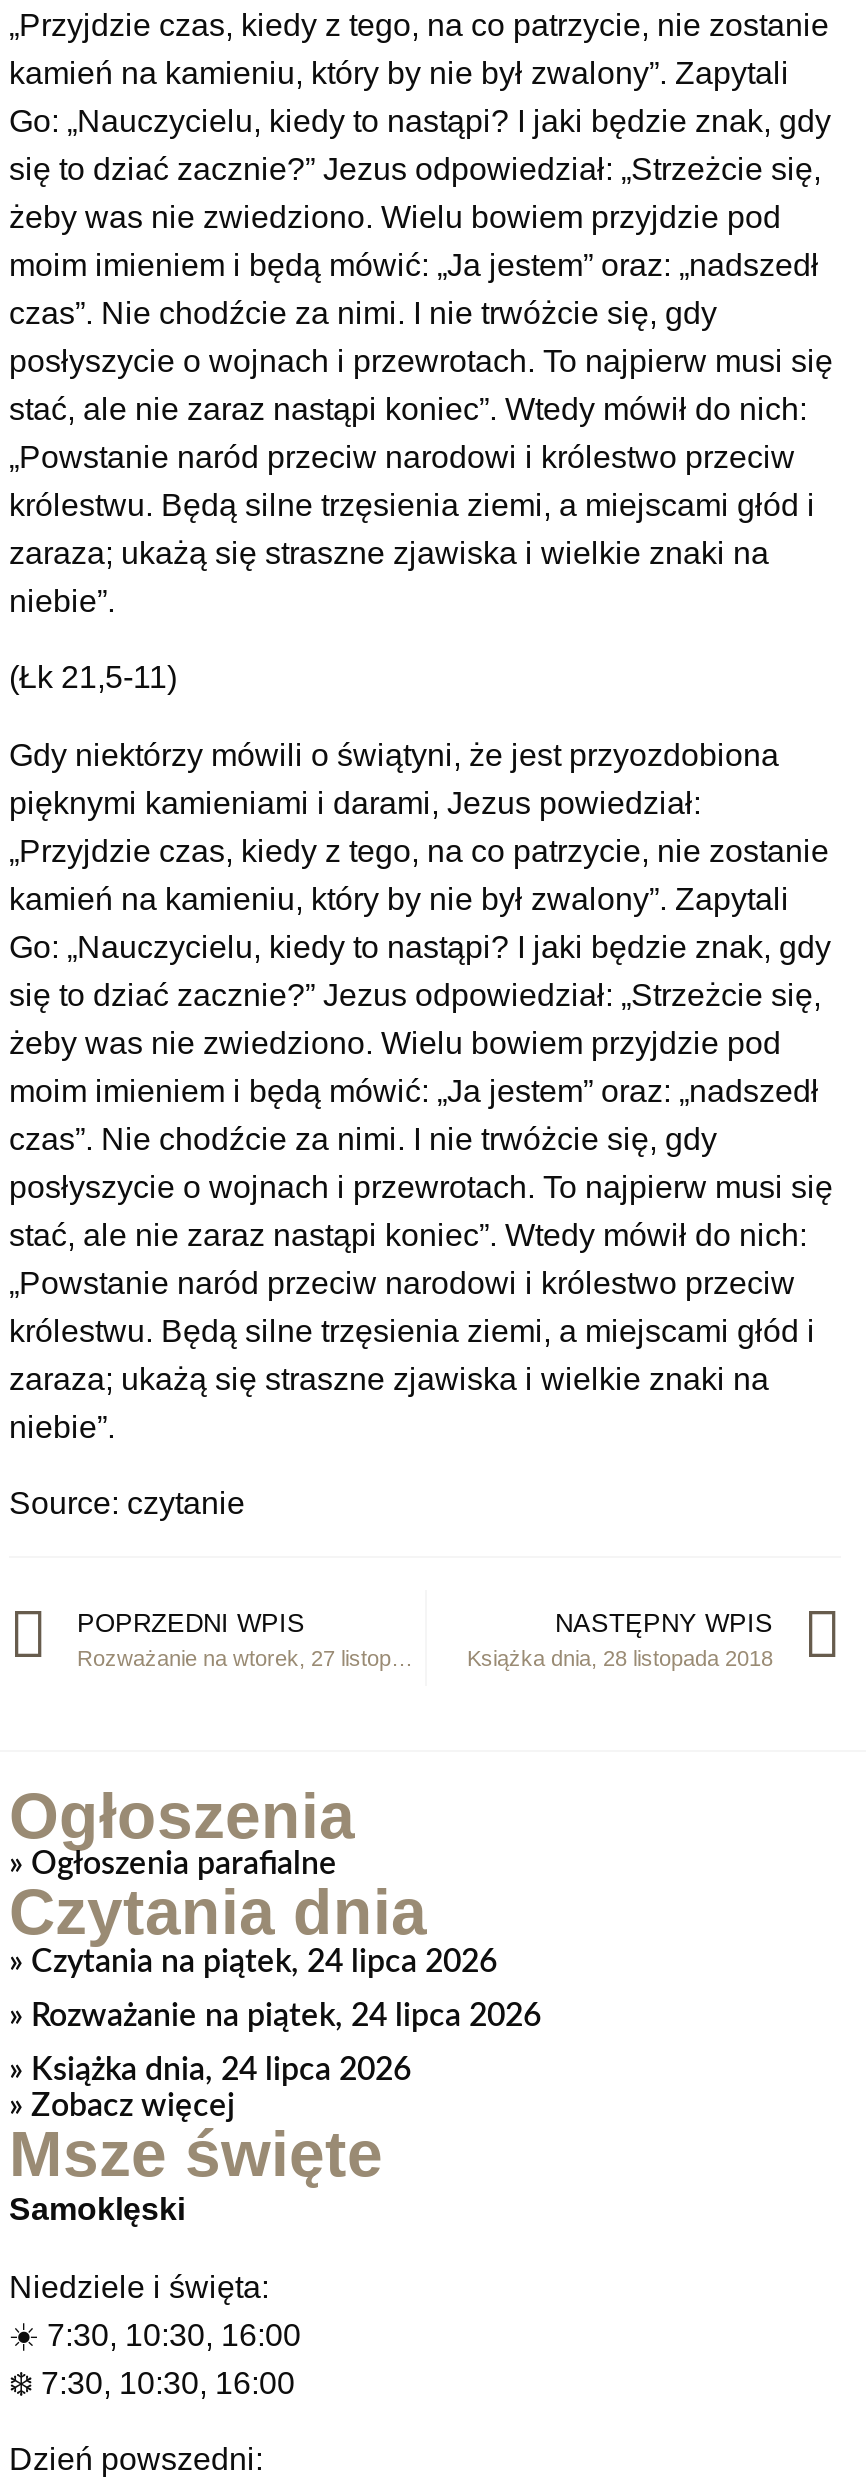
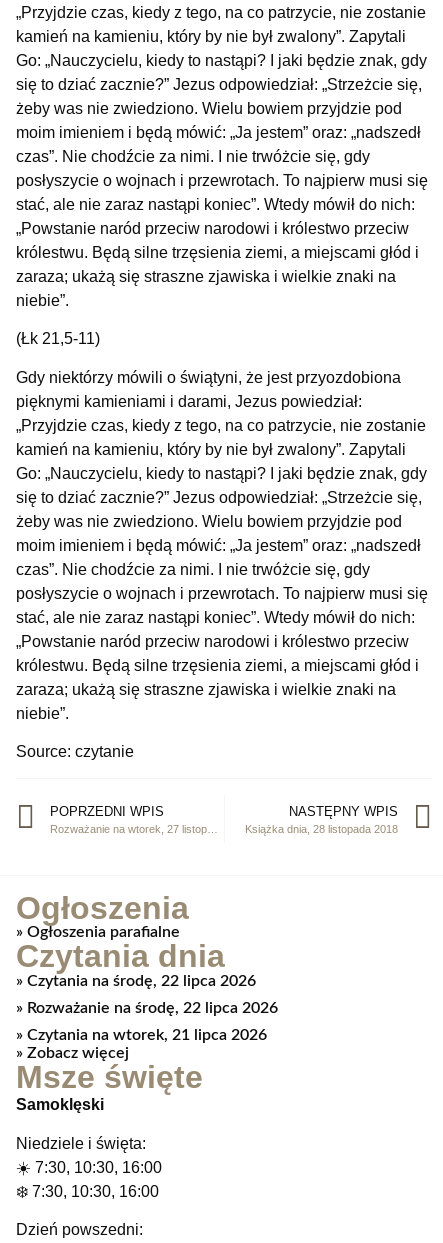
[23,1947,497,1979] Czytania na piątek, 24 lipca 2026 -> [23,973,256,989] Czytania na środę, 22 lipca 2026
[23,2001,541,2033] Rozważanie na piątek, 24 lipca 2026 -> [23,1000,278,1016] Rozważanie na środę, 22 lipca 2026
[23,2055,411,2087] Książka dnia, 24 lipca 2026 -> [23,1027,267,1043] Czytania na wtorek, 21 lipca 2026

